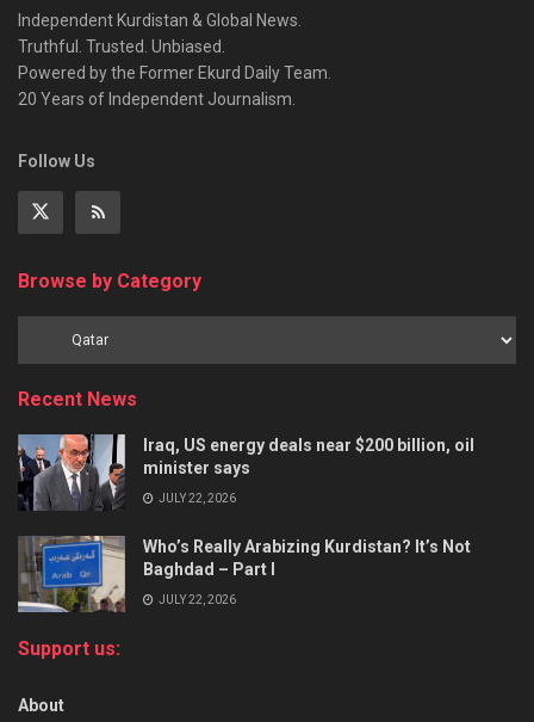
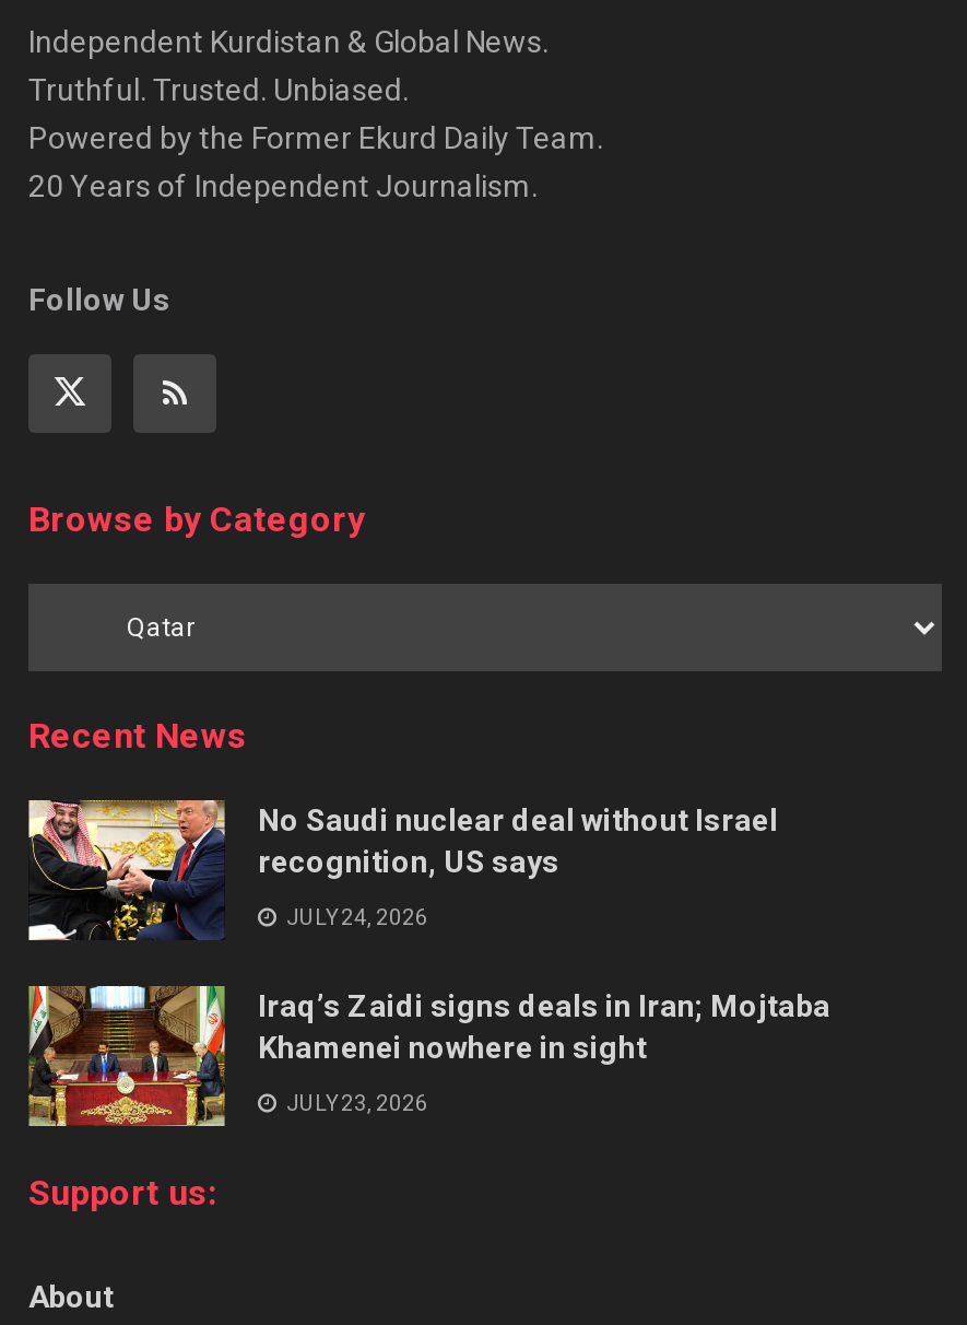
[17,433,474,512] [image] | Iraq, US energy deals near $200 billion, oil | minister says -> [26,798,778,942] [image] | No Saudi nuclear deal without Israel | recognition, US says
[156,492,236,505] JULY 22, 2026 -> [282,905,428,929] JULY 24, 2026
[17,535,471,613] [image] | Who’s Really Arabizing Kurdistan? It’s Not | Baghdad – Part I -> [28,984,830,1128] [image] | Iraq’s Zaidi signs deals in Iran; Mojtaba | Khamenei nowhere in sight
[156,593,236,606] JULY 22, 2026 -> [282,1091,428,1115] JULY 23, 2026

